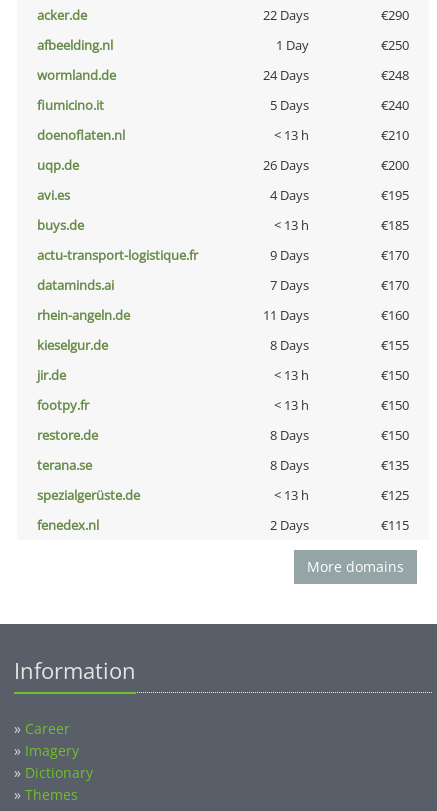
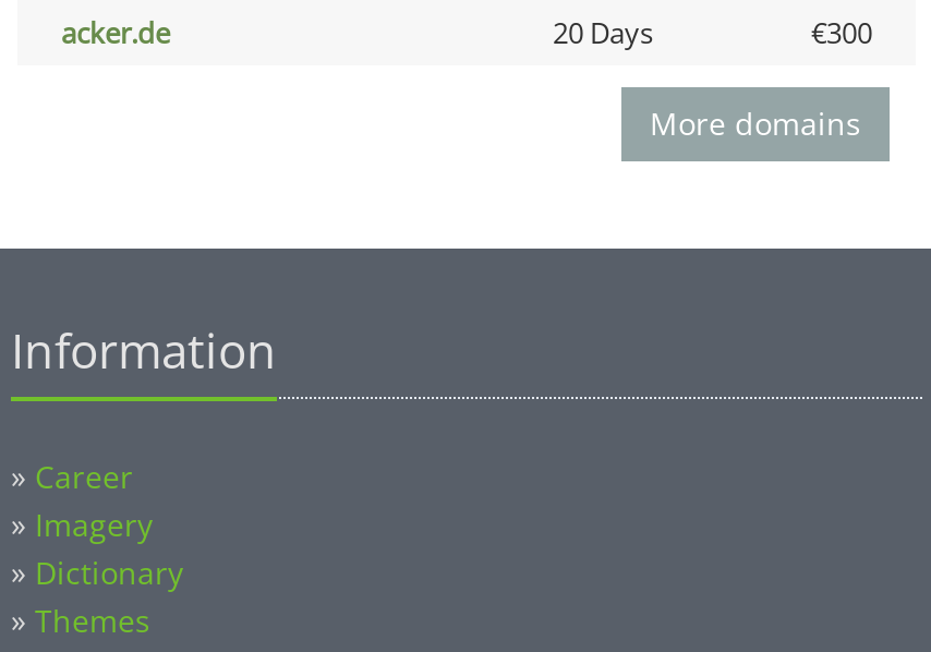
[37,6,409,534] 22 Days | €290 | afbeelding.nl | 1 Day | €250 | wormland.de | 24 Days | €248 | fiumicino.it | 5 Days | €240 | doenoflaten.nl | < 13 h | €210 | uqp.de | 26 Days | €200 | avi.es | 4 Days | €195 | buys.de | < 13 h | €185 | actu-transport-logistique.fr | 9 Days | €170 | dataminds.ai | 7 Days | €170 | rhein-angeln.de | 11 Days | €160 | kieselgur.de | 8 Days | €155 | jir.de | < 13 h | €150 | footpy.fr | < 13 h | €150 | restore.de | 8 Days | €150 | terana.se | 8 Days | €135 | spezialgerüste.de | < 13 h | €125 | fenedex.nl | 2 Days | €115 -> [553,13,872,52] 20 Days | €300

